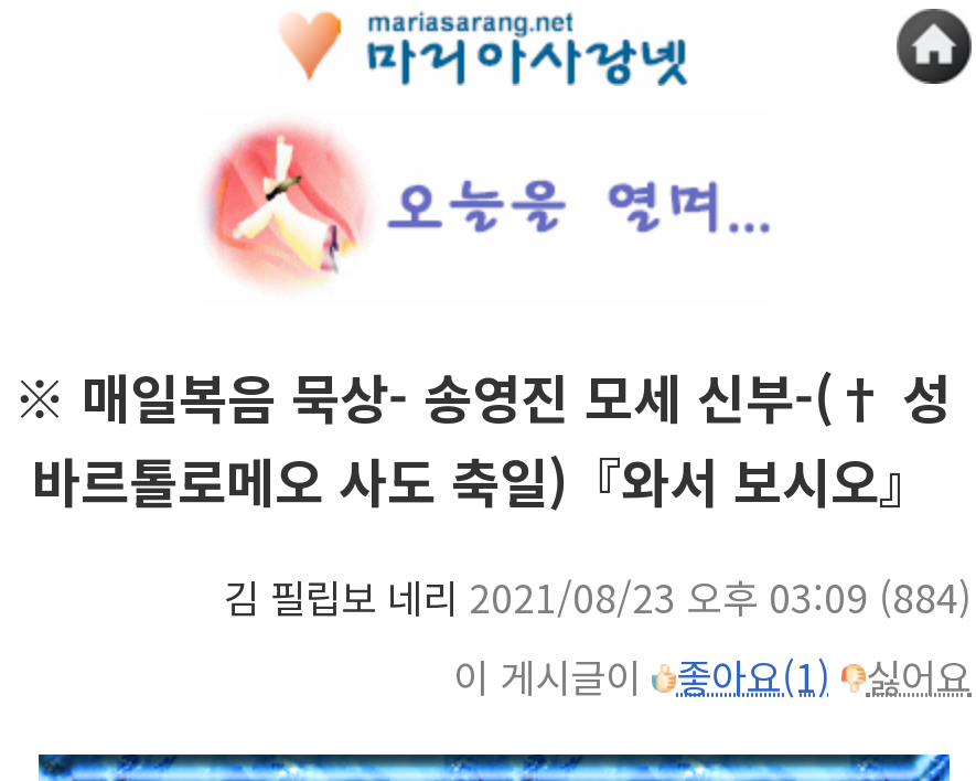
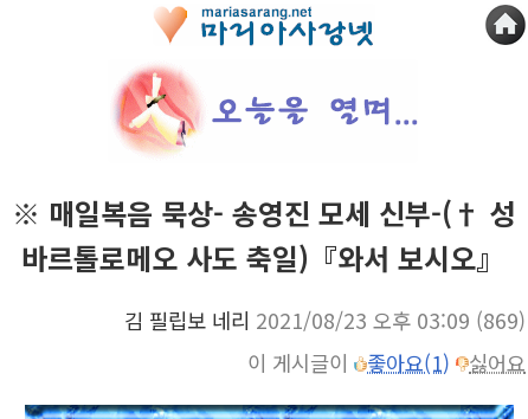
[224,569,972,625] 김 필립보 네리 2021/08/23 오후 03:09 (884) -> [124,305,526,335] 김 필립보 네리 2021/08/23 오후 03:09 (869)

